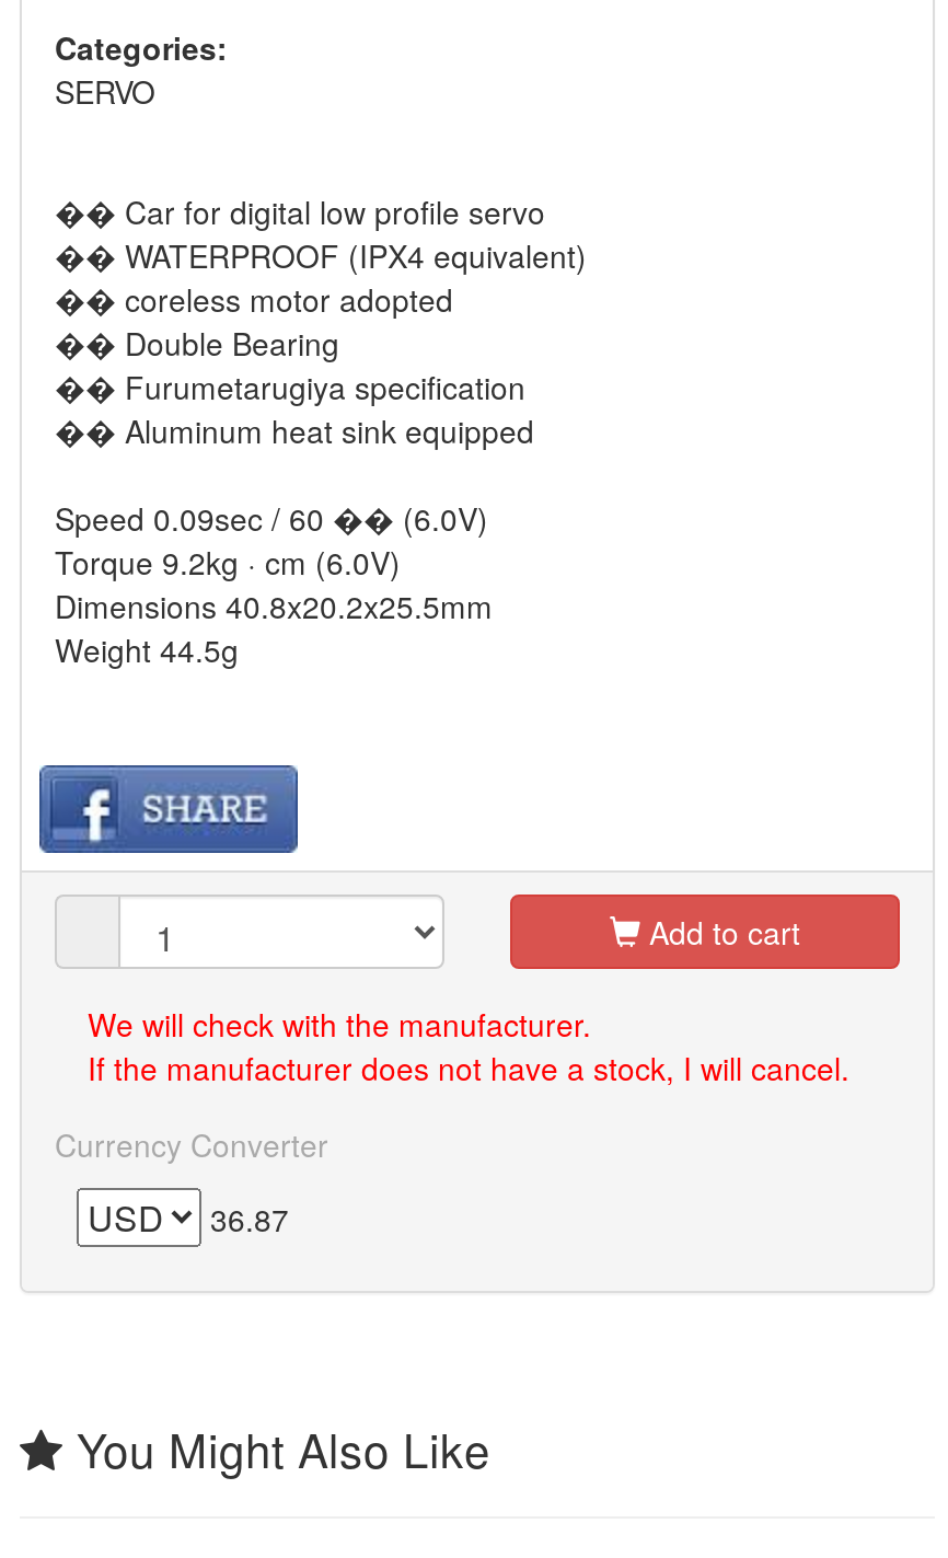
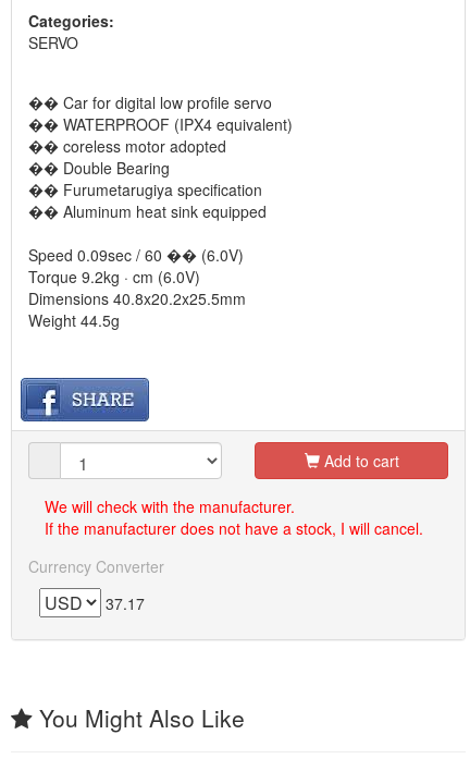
[201,1196,289,1239] 36.87 -> [101,592,145,614] 37.17

